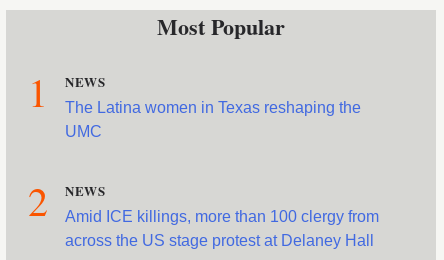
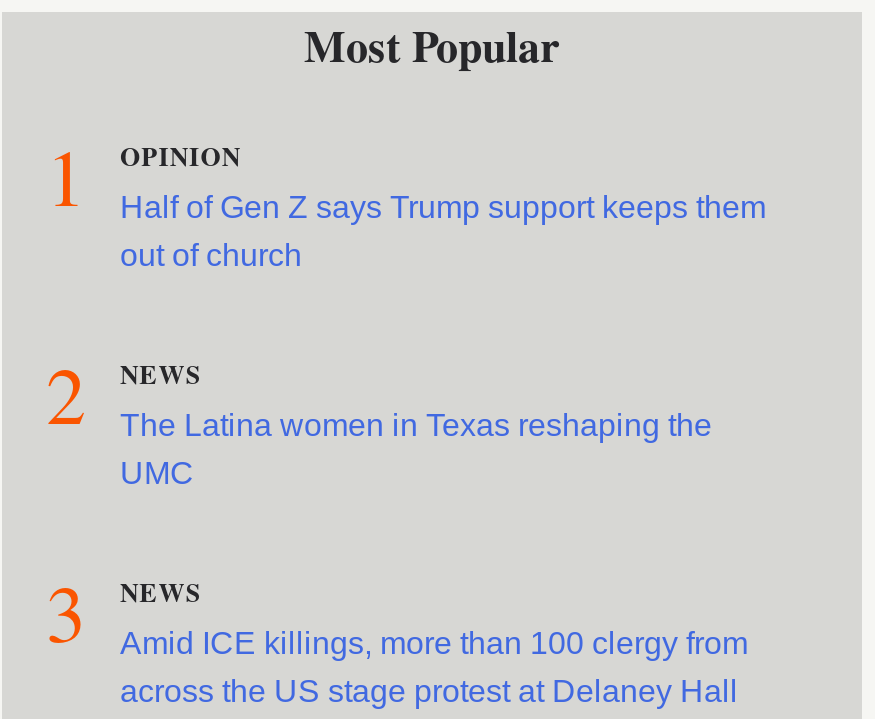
none -> [46,137,766,447] OPINION | Half of Gen Z says Trump support keeps them | out of church | 2
[28,174,379,227] 2 NEWS Amid ICE killings, more than 100 clergy from -> [46,559,748,665] 3 NEWS Amid ICE killings, more than 100 clergy from

